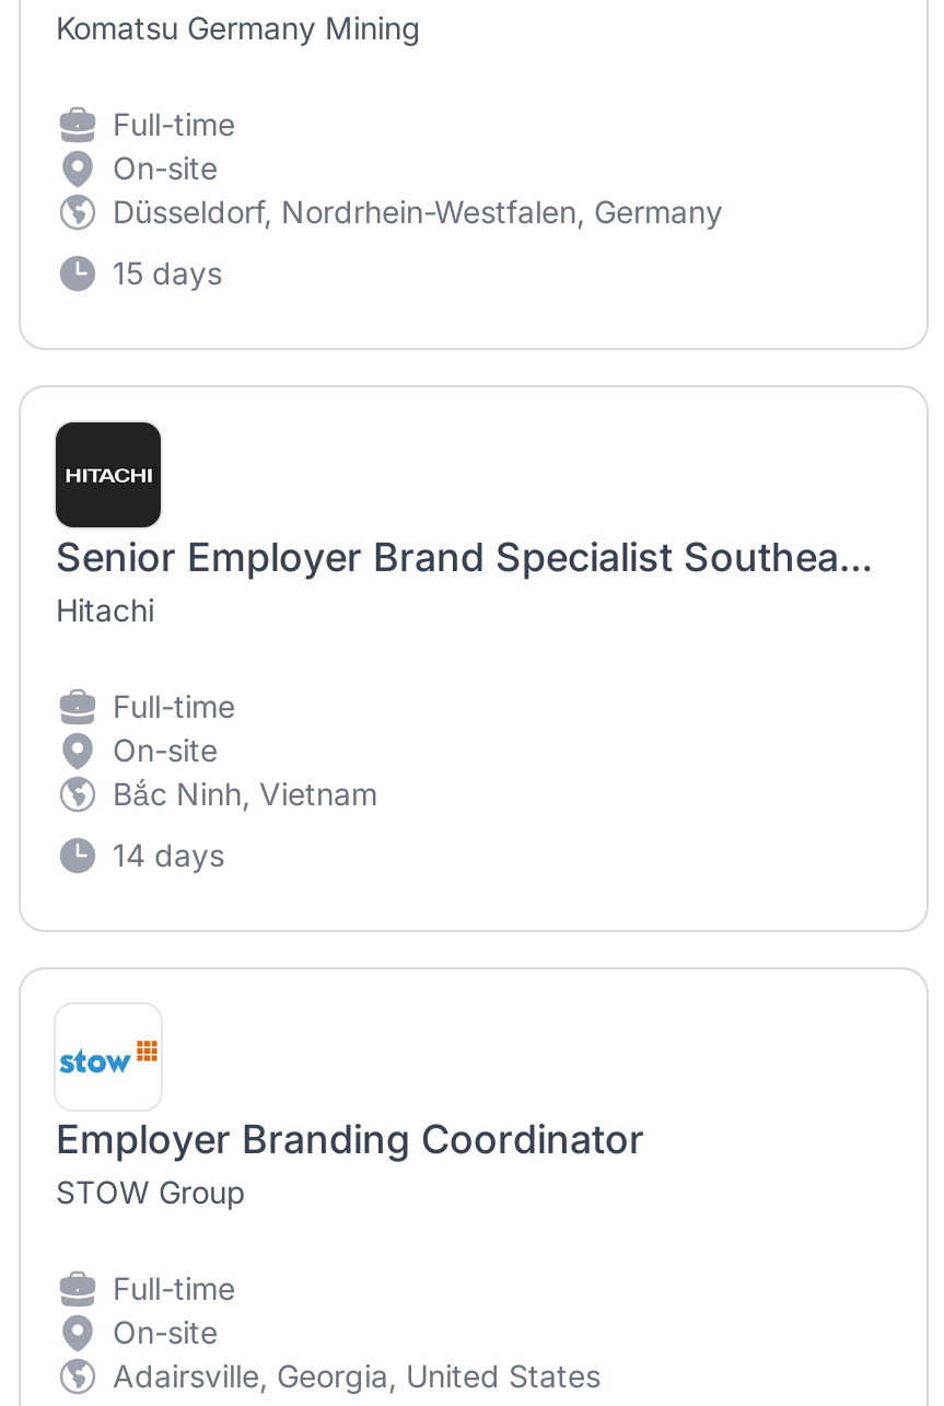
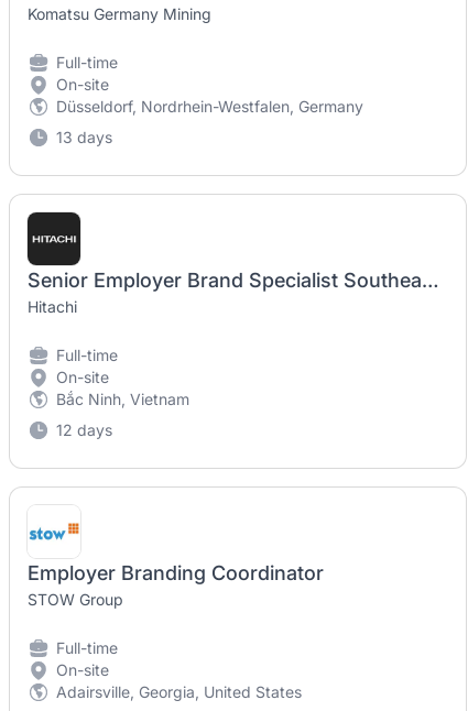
[113,255,222,292] 15 days -> [56,128,112,147] 13 days
[113,837,224,874] 14 days -> [56,421,112,439] 12 days

